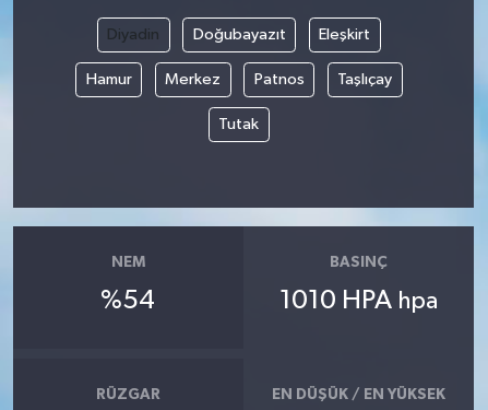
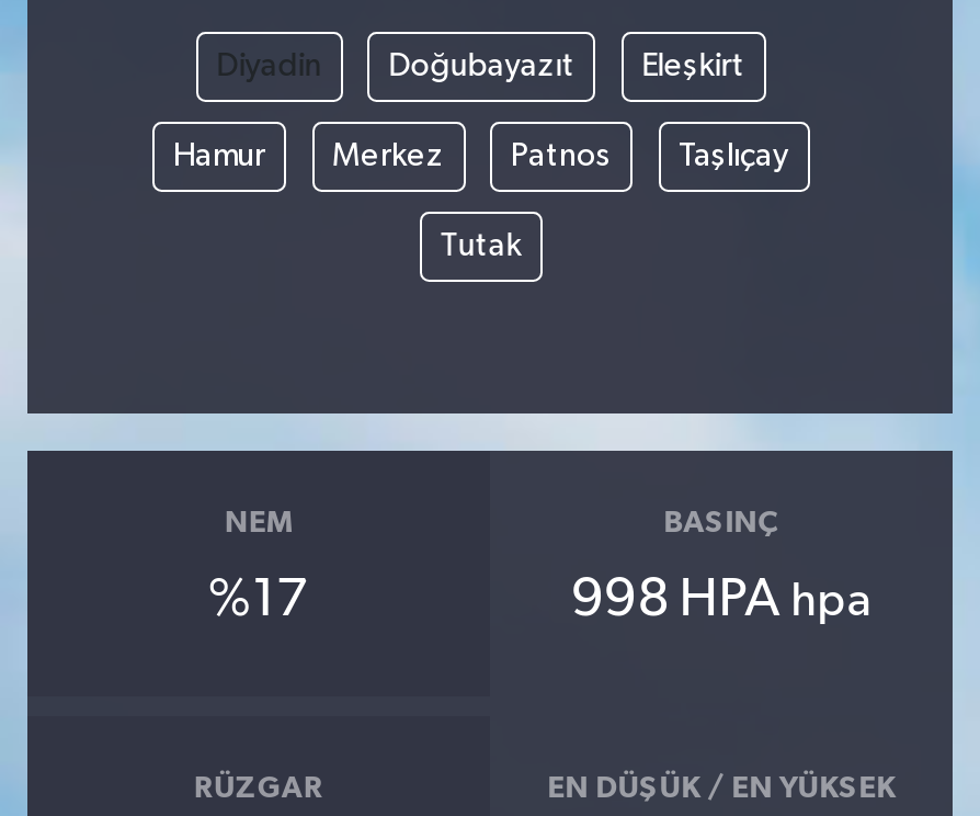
[101,287,155,313] %54 -> [208,573,309,625] %17
[280,287,438,313] 1010 HPA hpa -> [571,573,872,625] 998 HPA hpa

